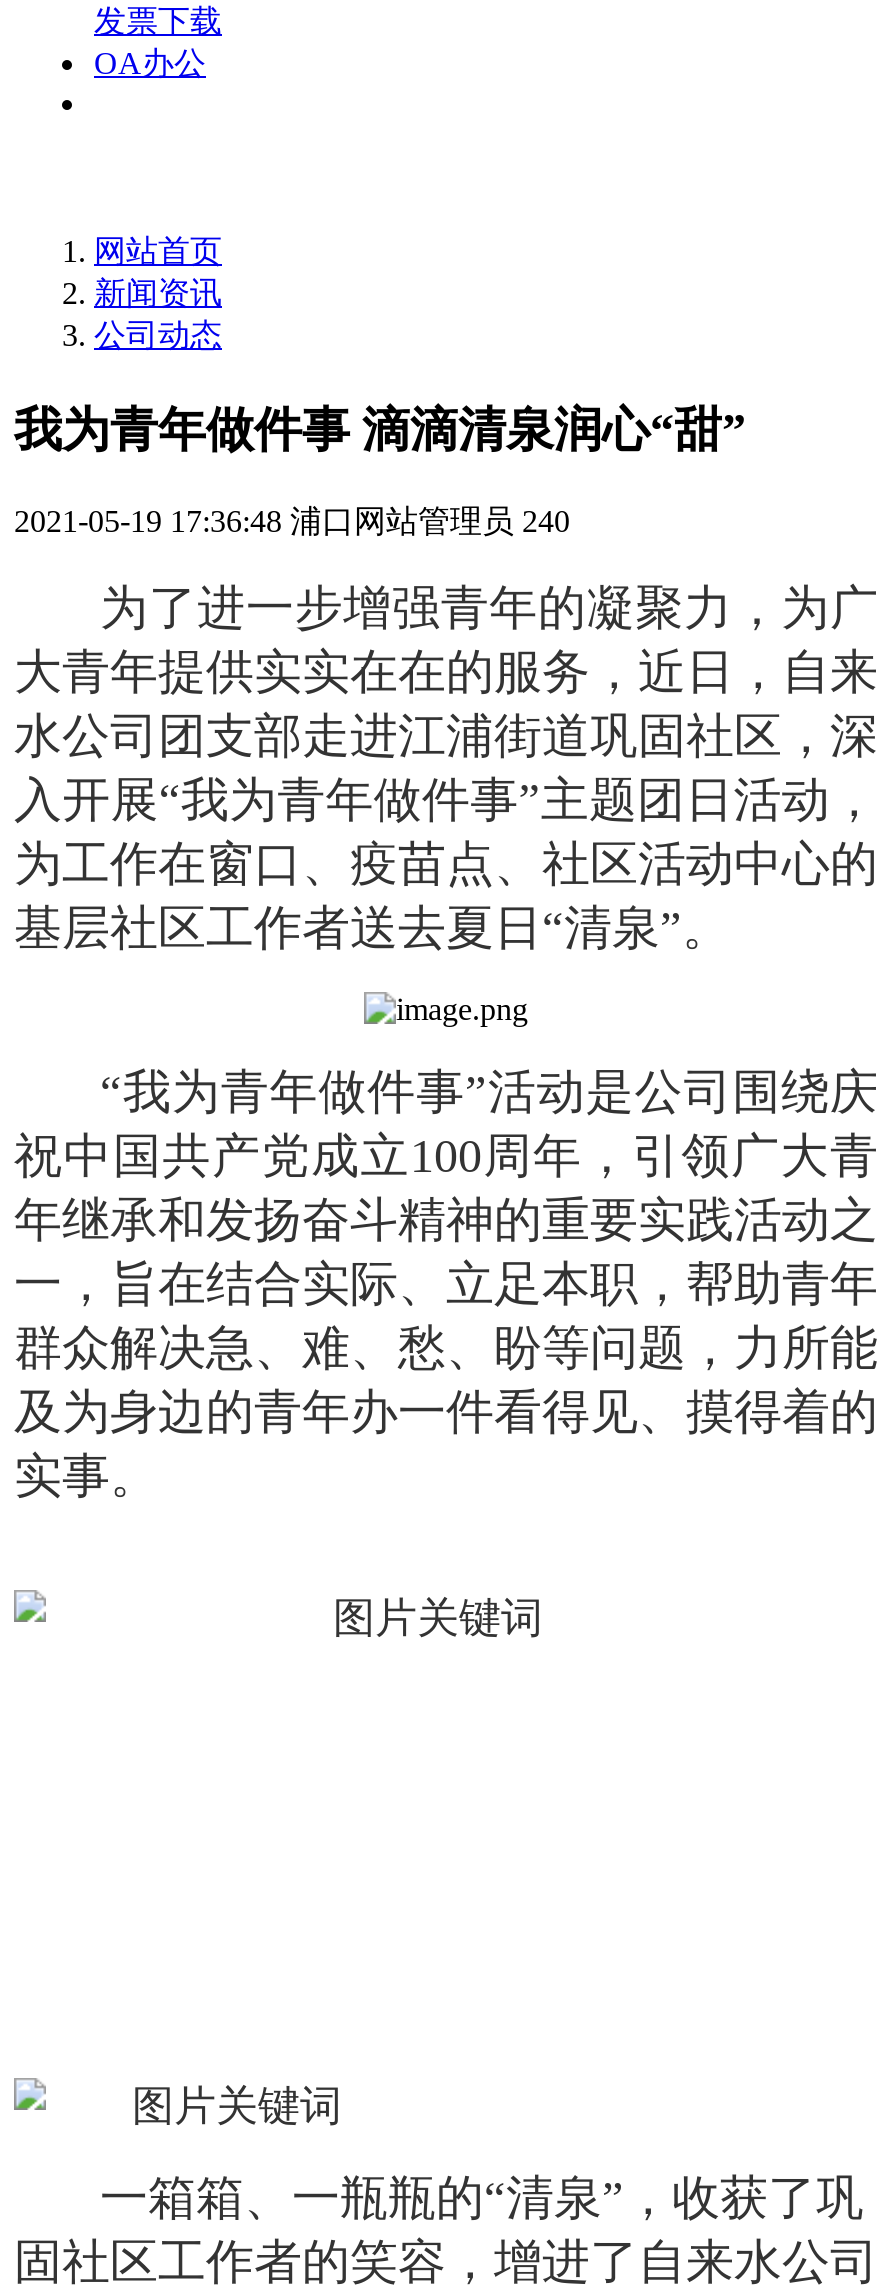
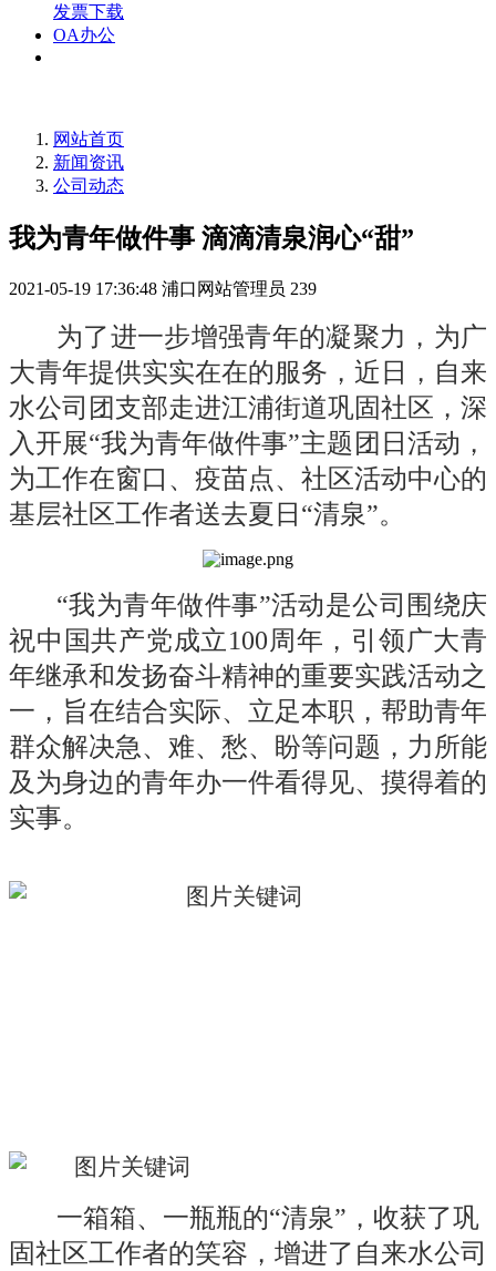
[14,504,570,538] 2021-05-19 17:36:48 浦口网站管理员 240 -> [9,279,317,298] 2021-05-19 17:36:48 浦口网站管理员 239

